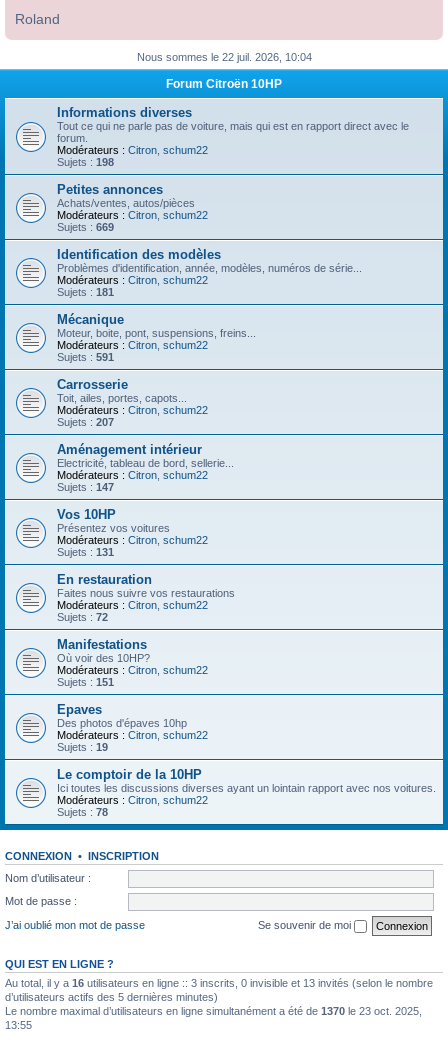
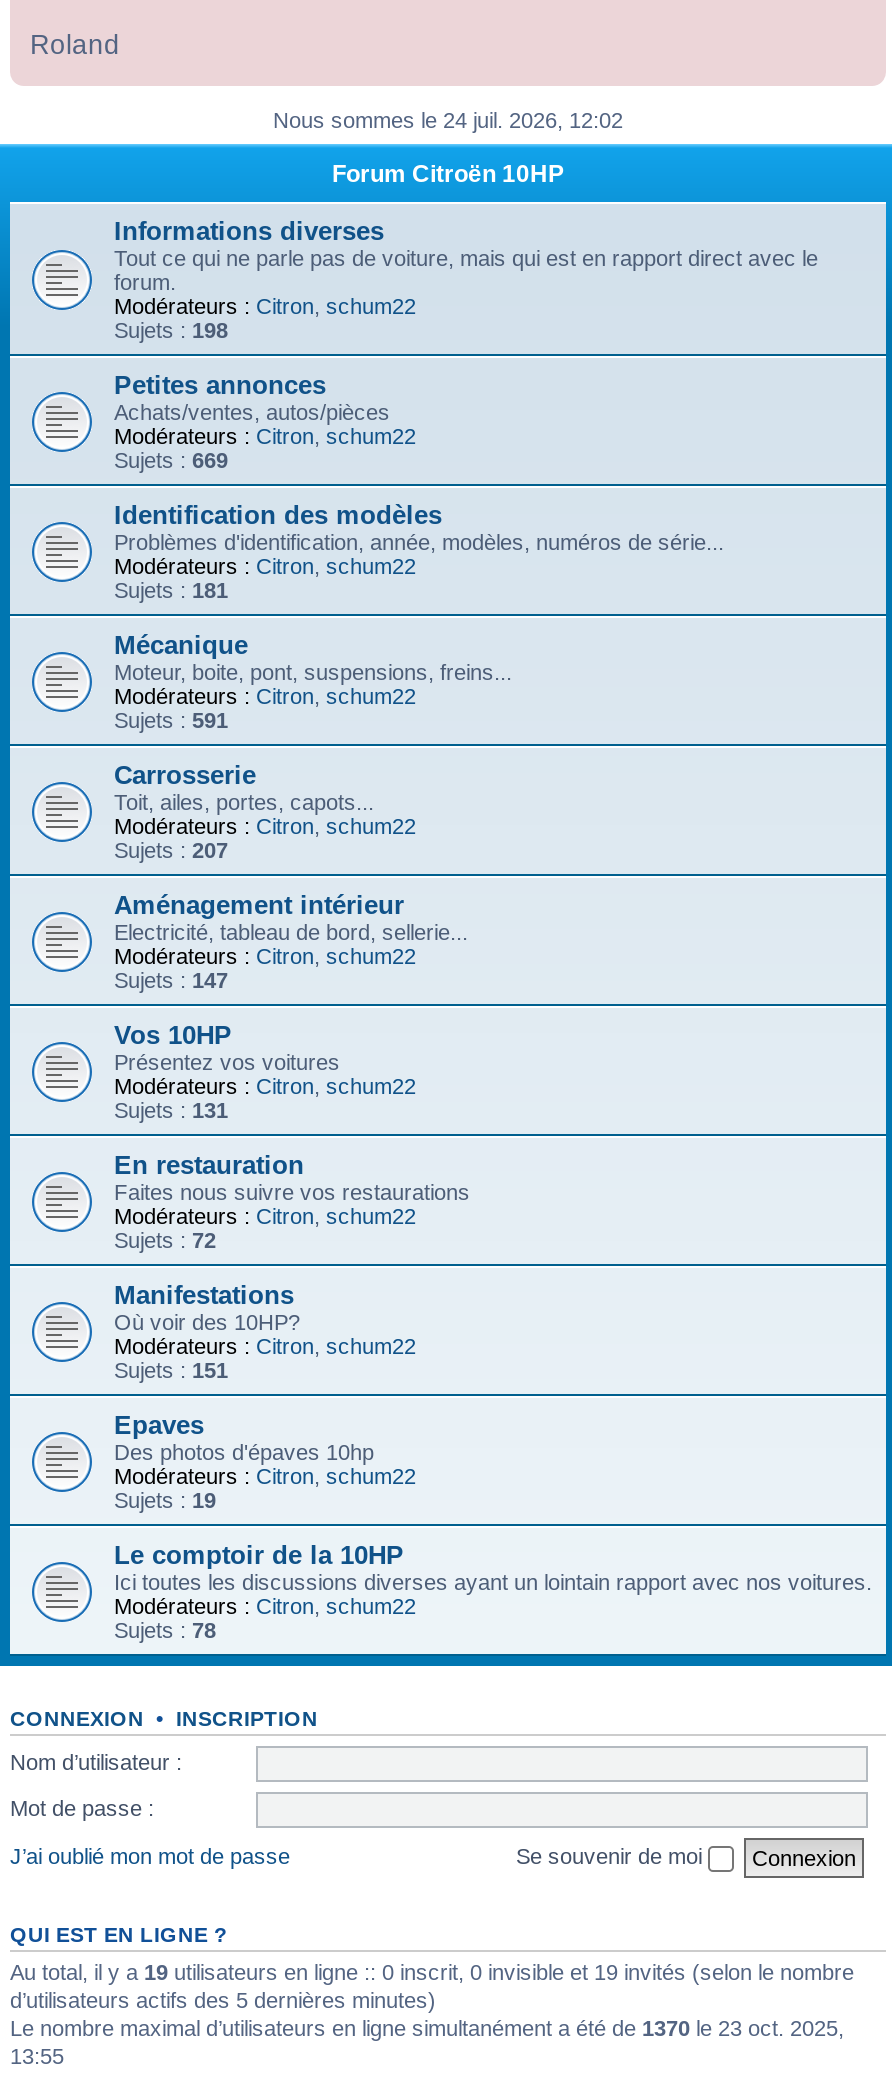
[136,51,311,63] Nous sommes le 22 juil. 2026, 10:04 -> [273,108,623,132] Nous sommes le 24 juil. 2026, 12:02
[5,976,433,988] Au total, il y a 16 utilisateurs en ligne :: 3 inscrits, 0 invisible et 13 invités (selon le nombre -> [10,1959,854,1983] Au total, il y a 19 utilisateurs en ligne :: 0 inscrit, 0 invisible et 19 invités (selon le nombre

